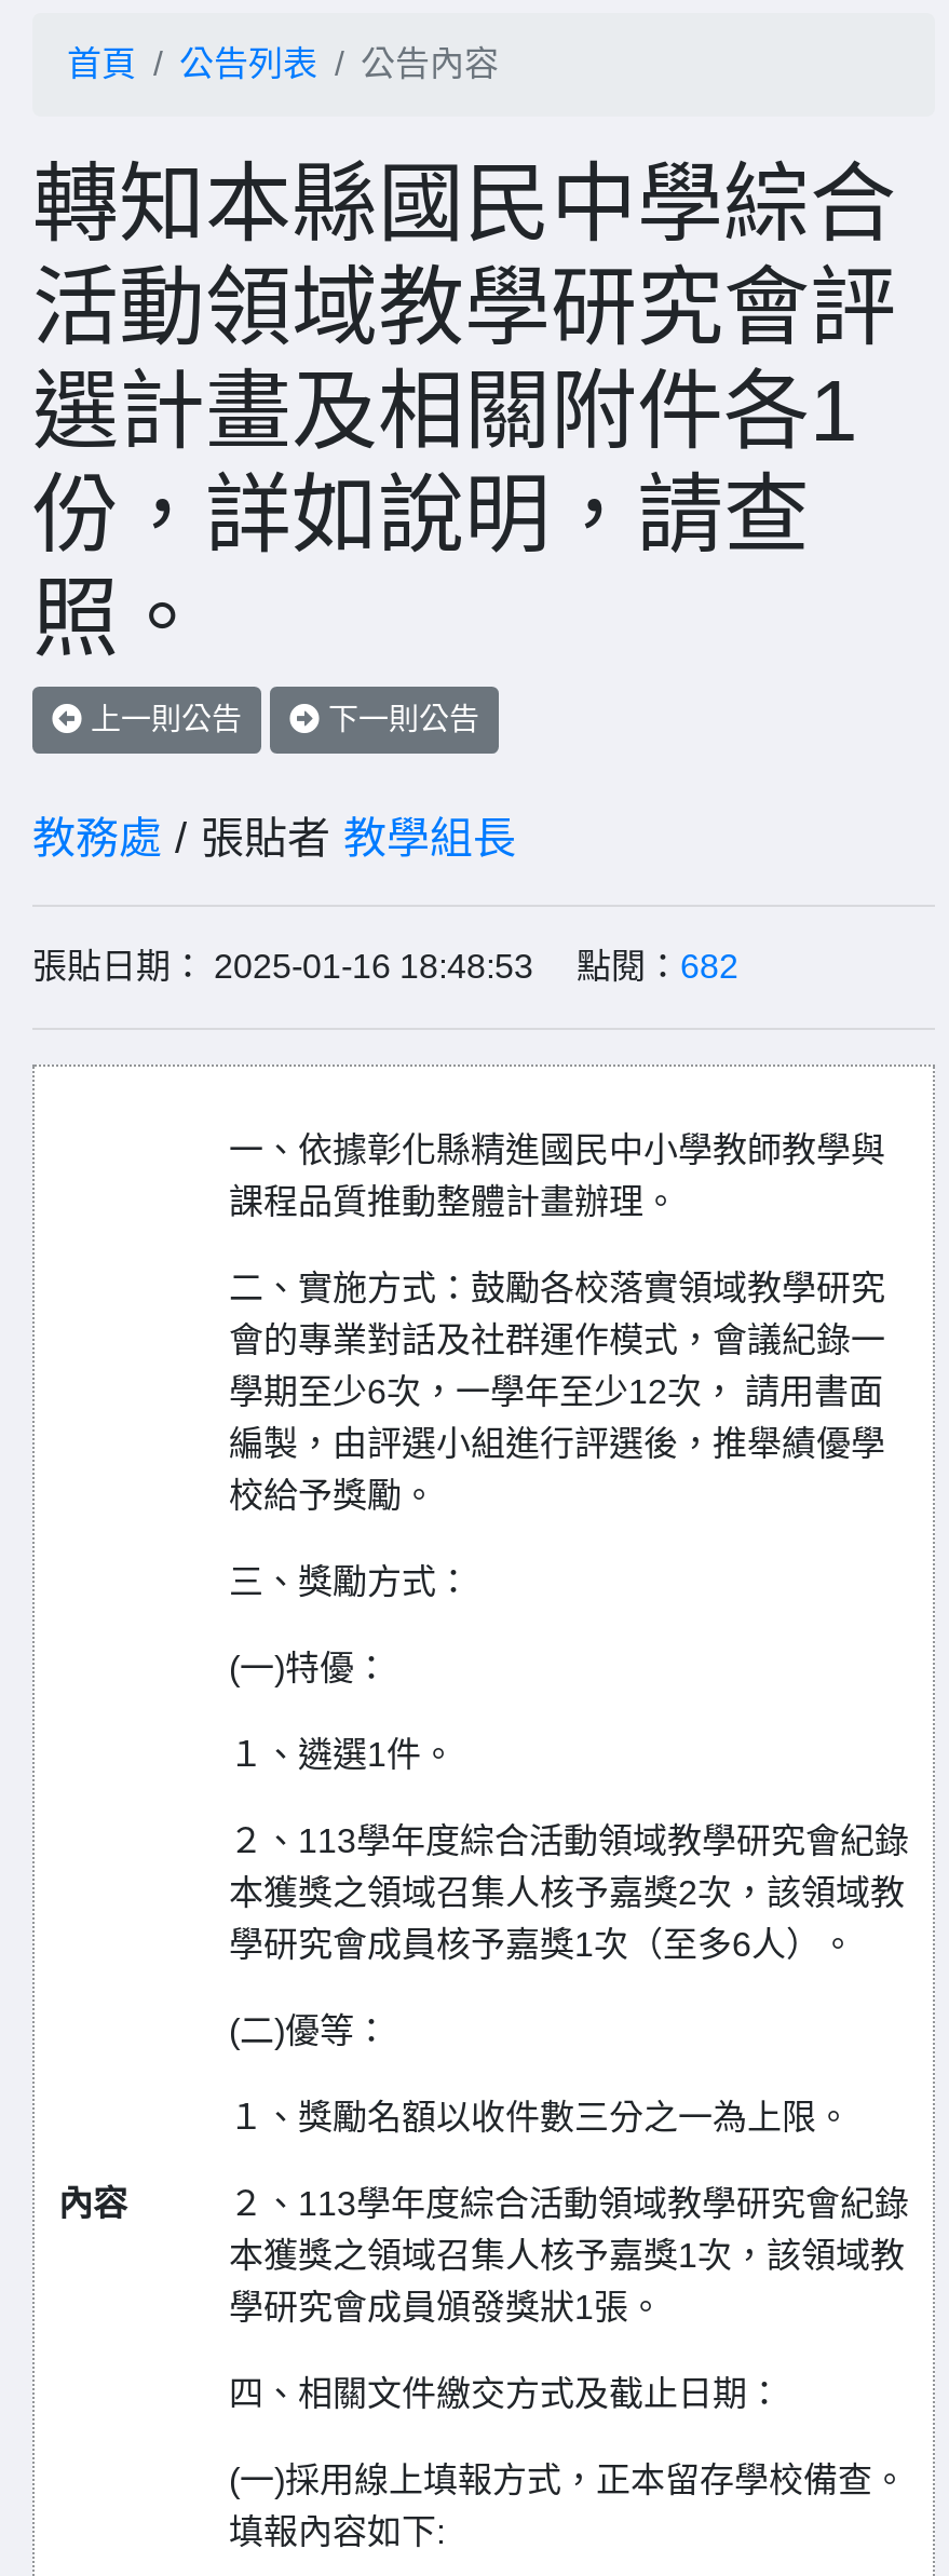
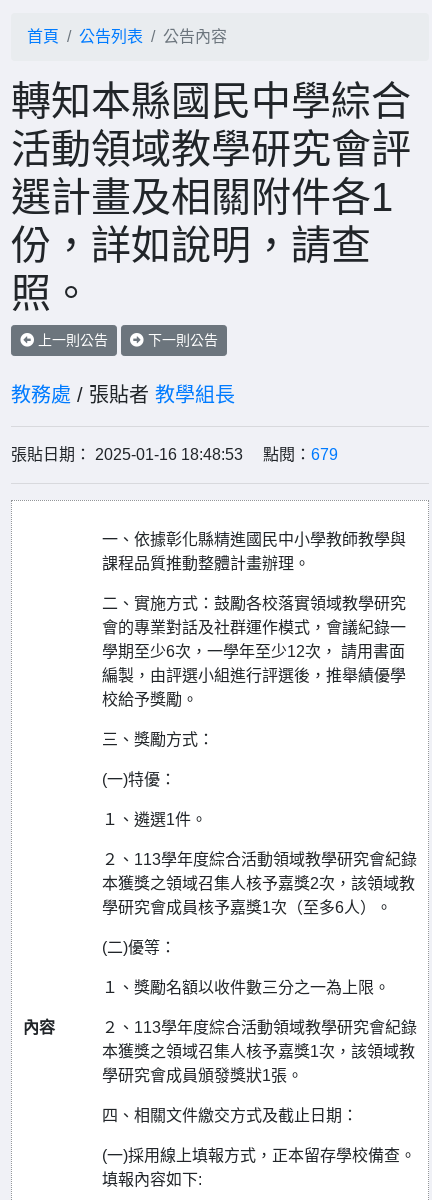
[32,948,738,985] 張貼日期： 2025-01-16 18:48:53 點閱：682 -> [11,446,338,463] 張貼日期： 2025-01-16 18:48:53 點閱：679

